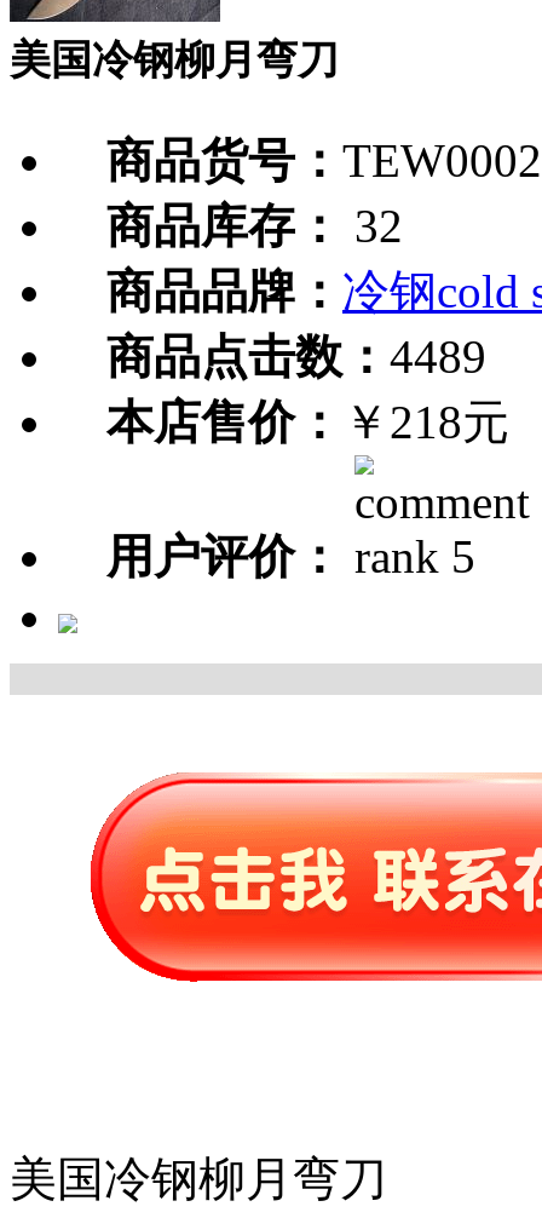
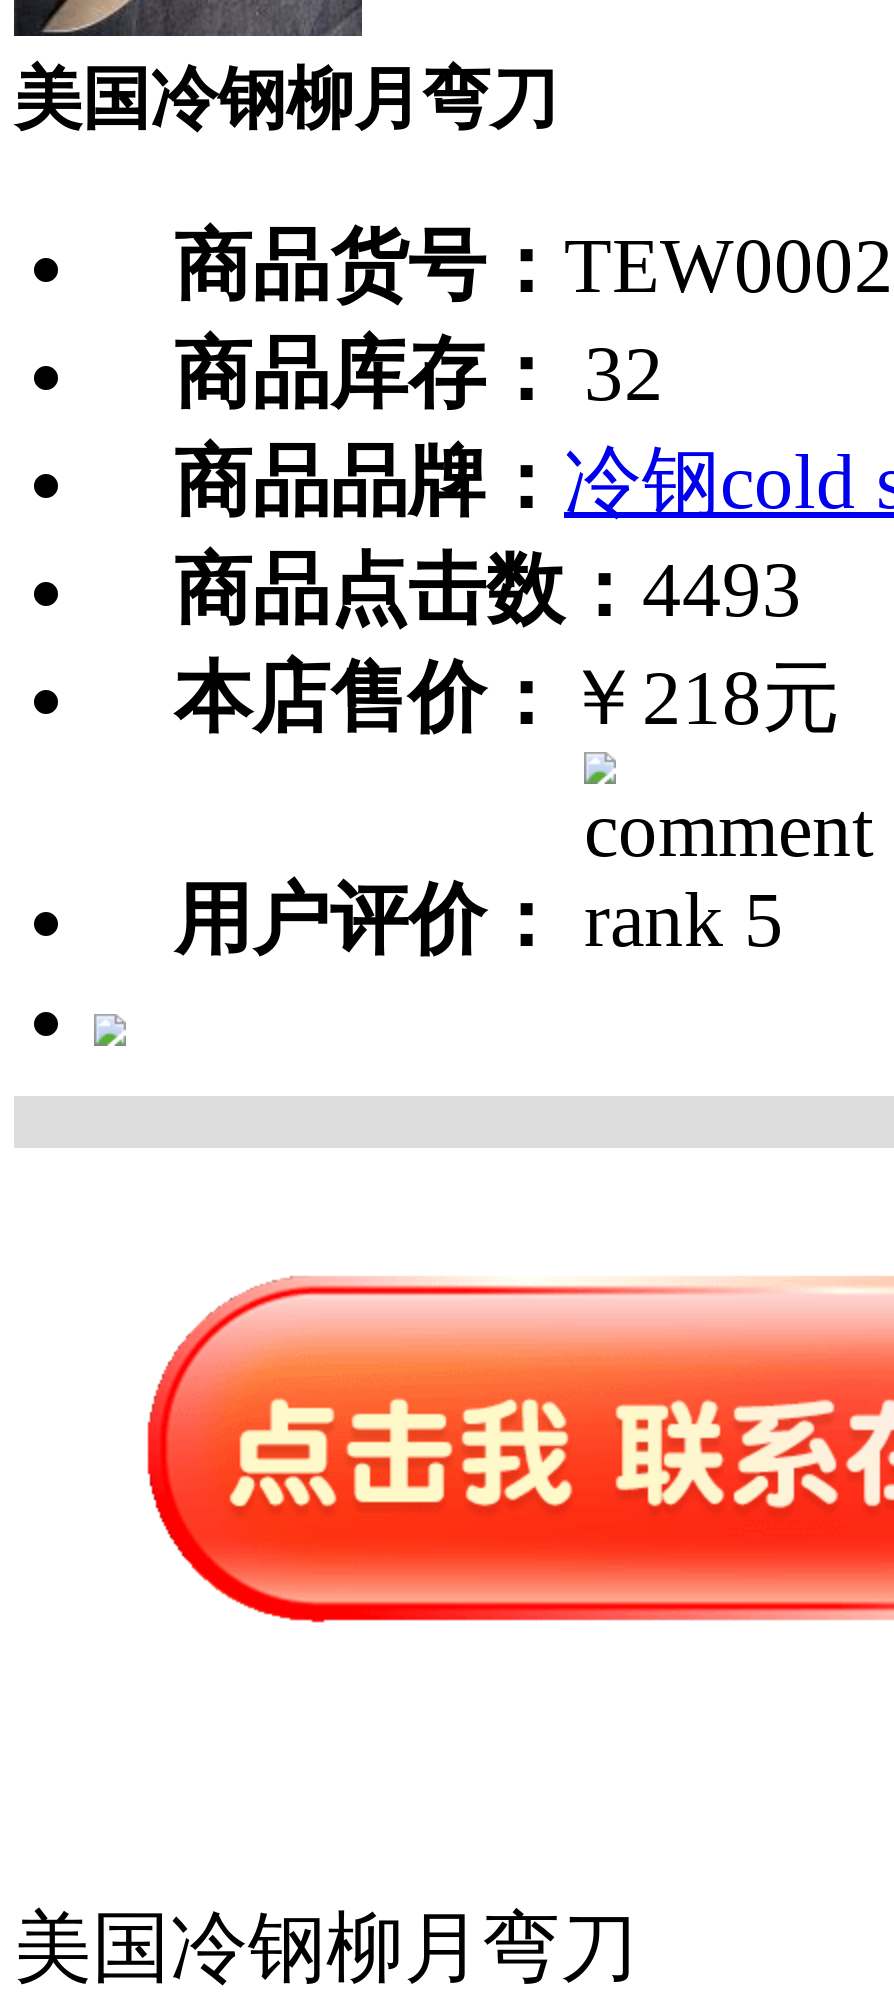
[106,331,486,383] 商品点击数：4489 -> [174,547,802,633] 商品点击数：4493

